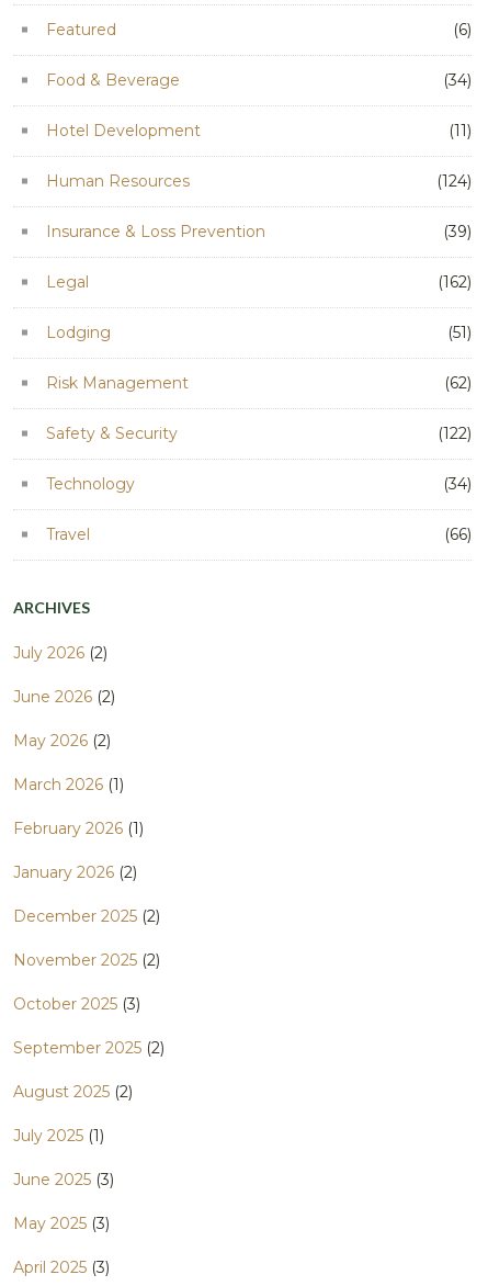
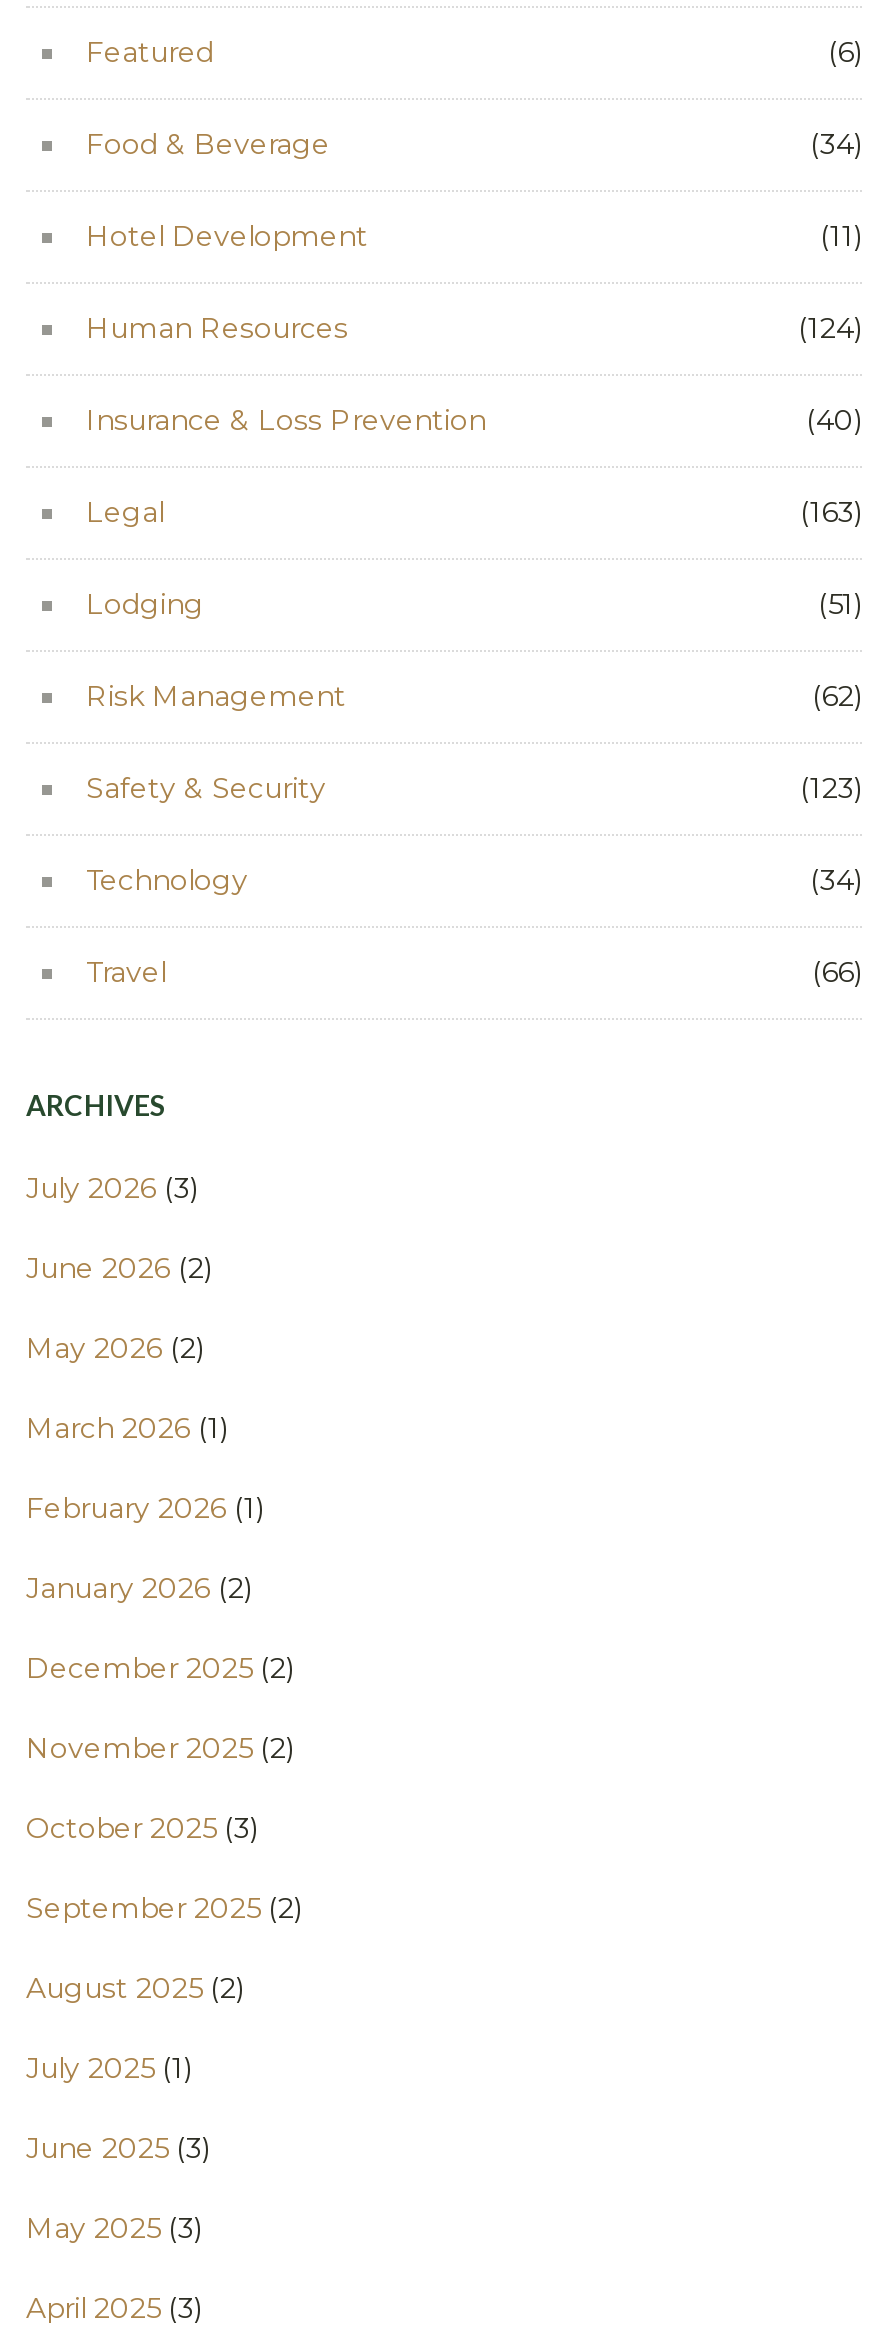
[443,221,472,241] (39) -> [806,402,862,438] (40)
[438,272,472,291] (162) -> [800,494,862,530] (163)
[438,423,472,443] (122) -> [800,770,862,806] (123)
[13,643,107,662] July 2026 (2) -> [26,1170,198,1206] July 2026 (3)

